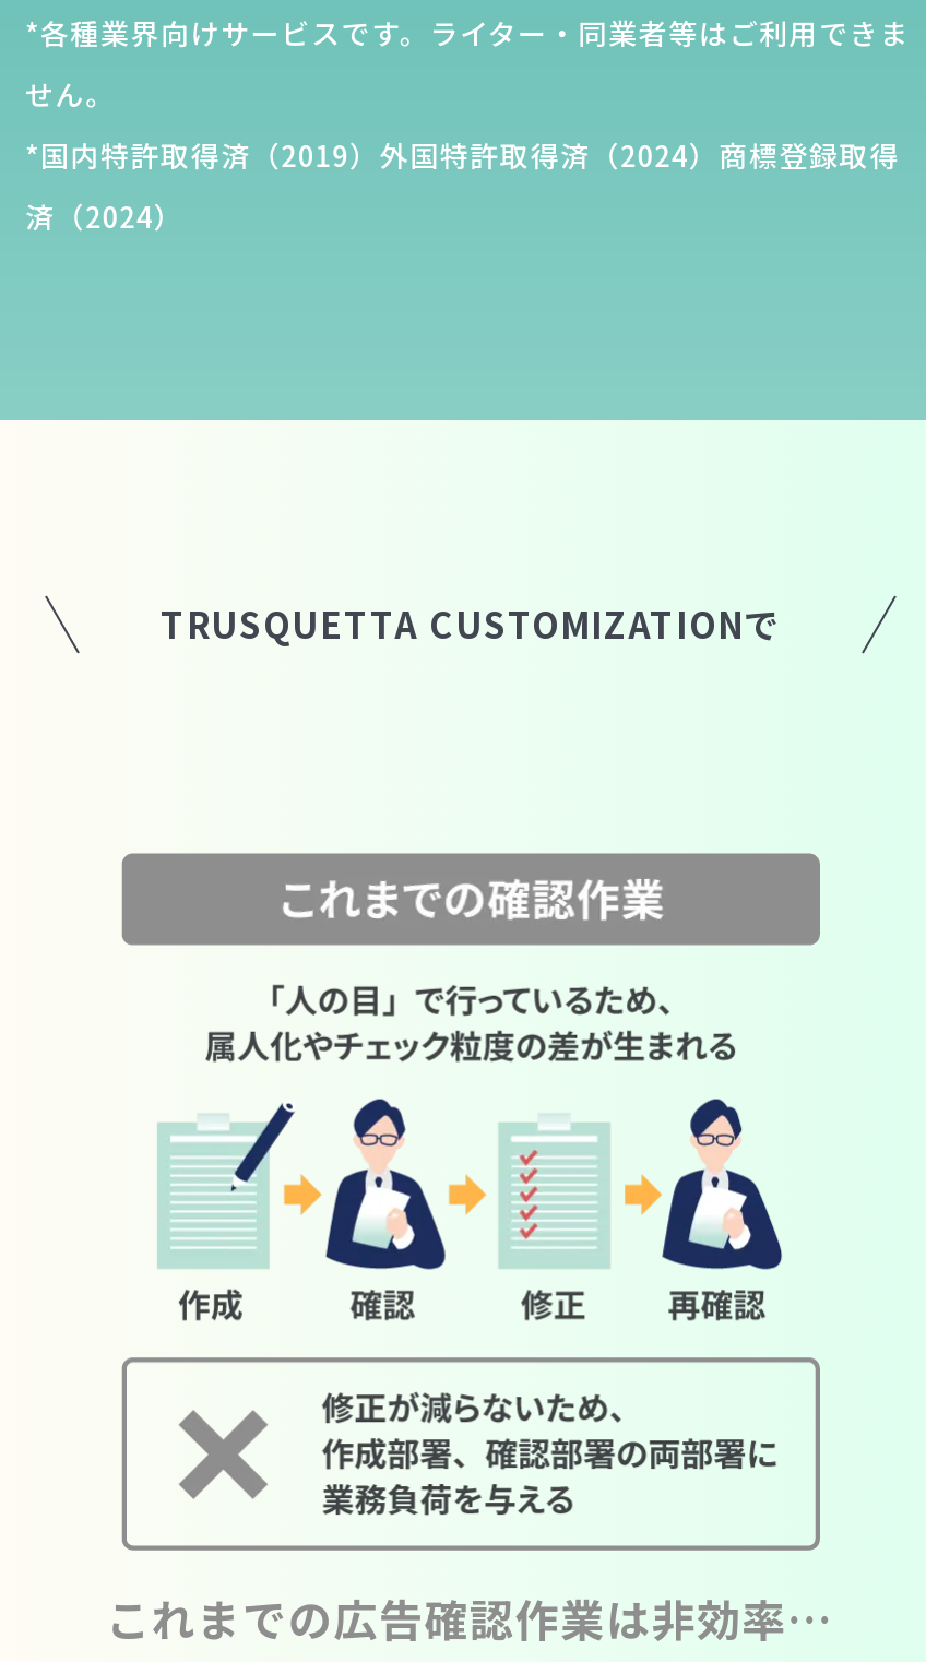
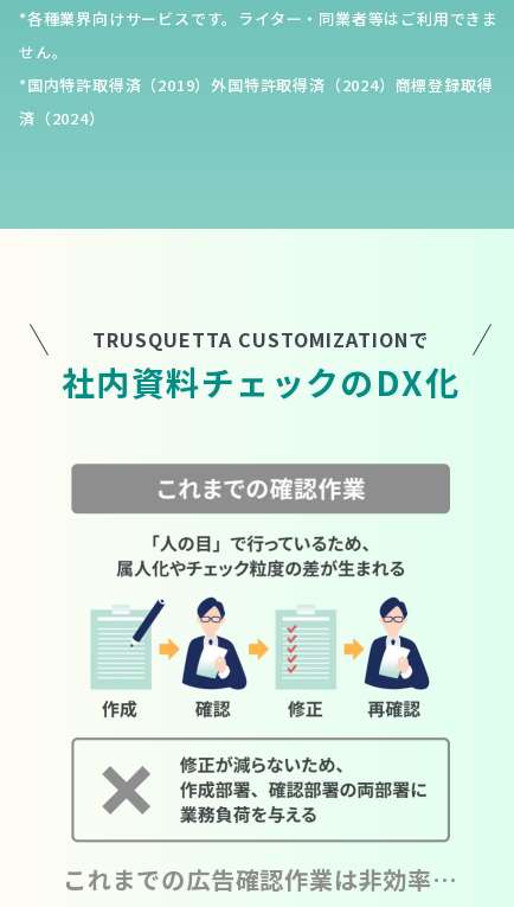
none -> [62,358,459,405] 社内資料チェックのDX化

